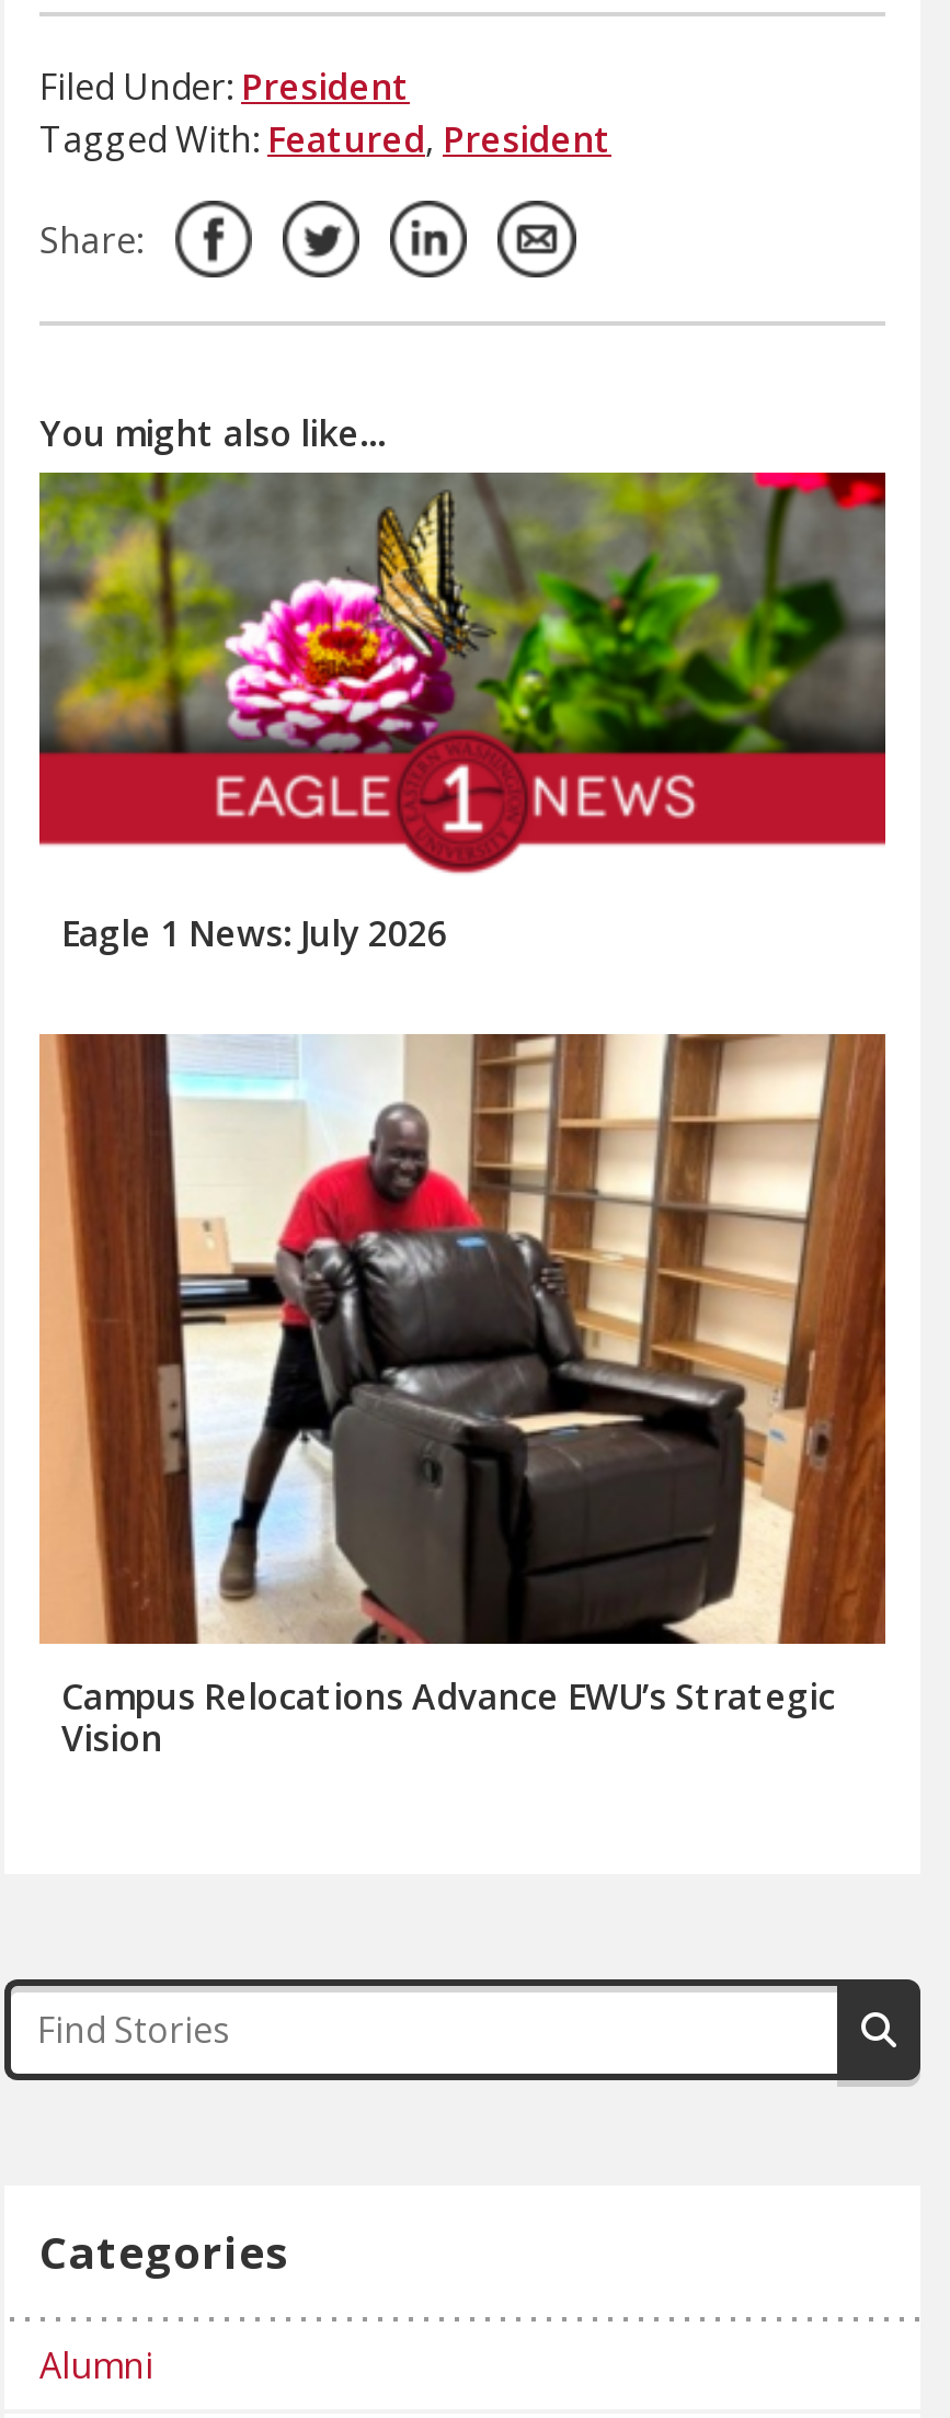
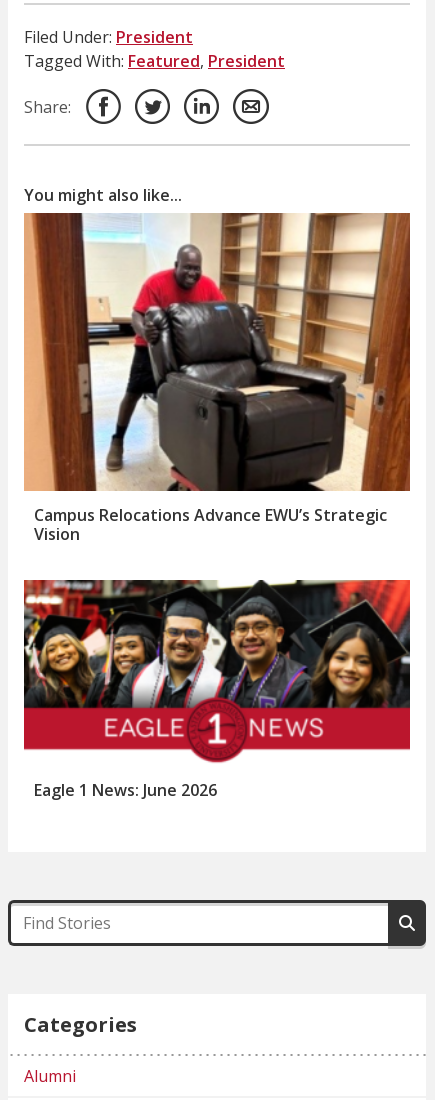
[37,470,885,956] [image] | Eagle 1 News: July 2026 -> none
moved [46,1030,888,1761] -> [27,212,411,545]: [image] | Campus Relocations Advance EWU’s Strategic | Vision
none -> [23,579,411,800] [image] | Eagle 1 News: June 2026

